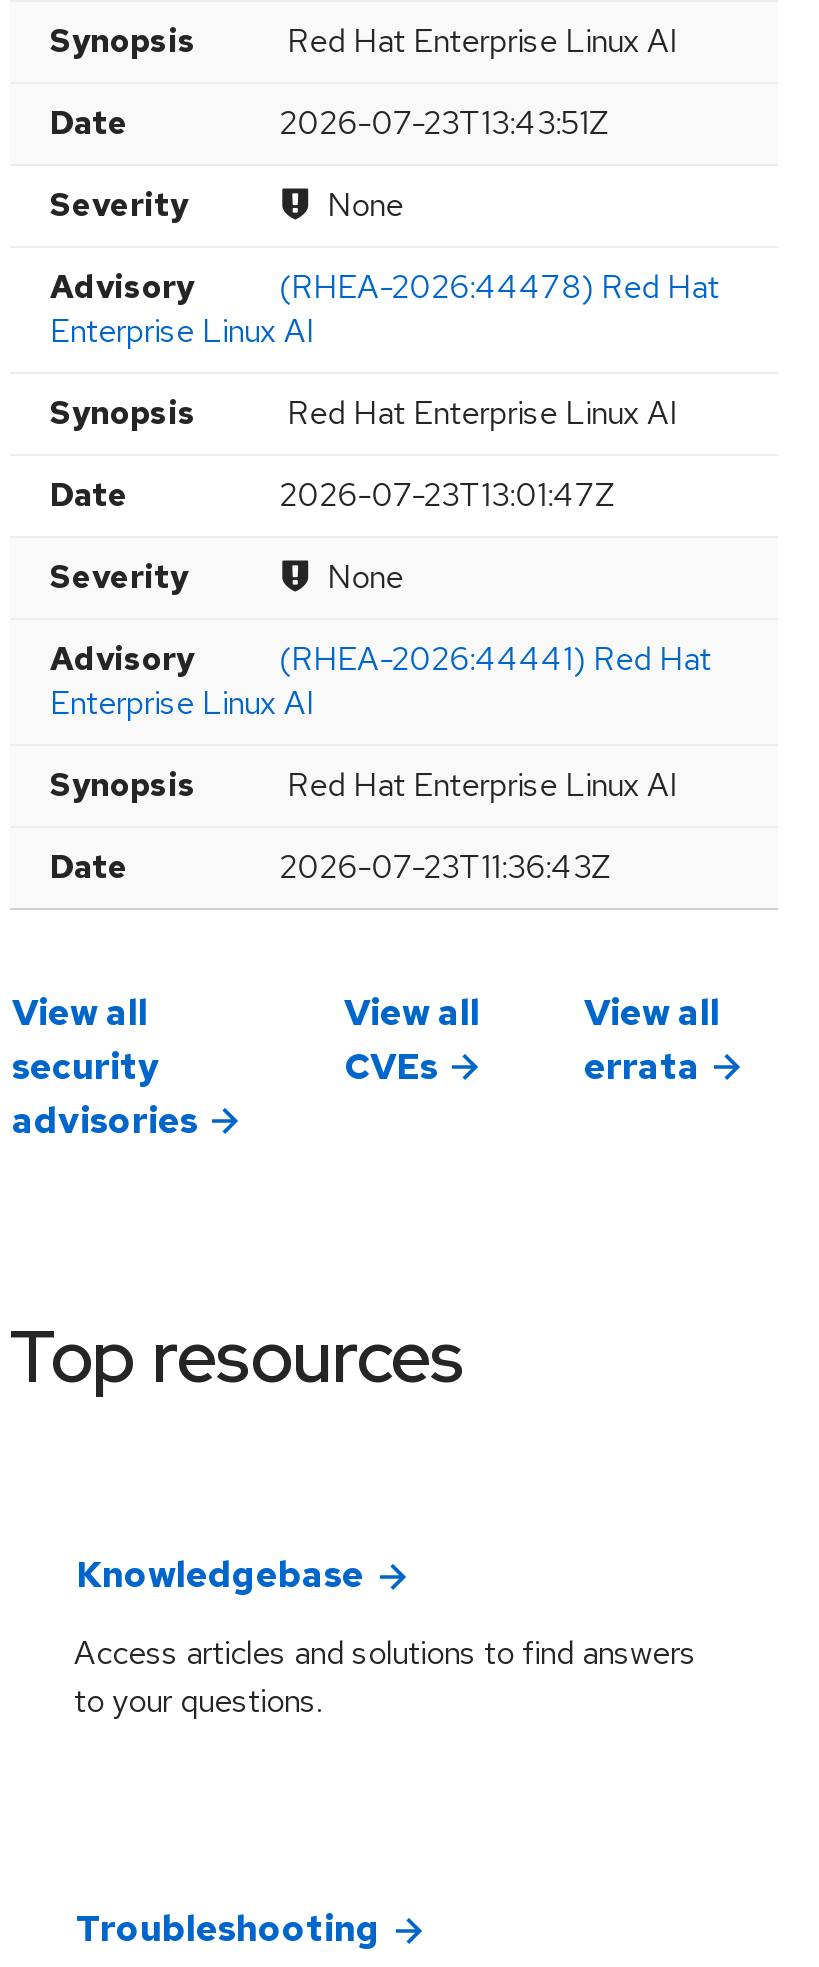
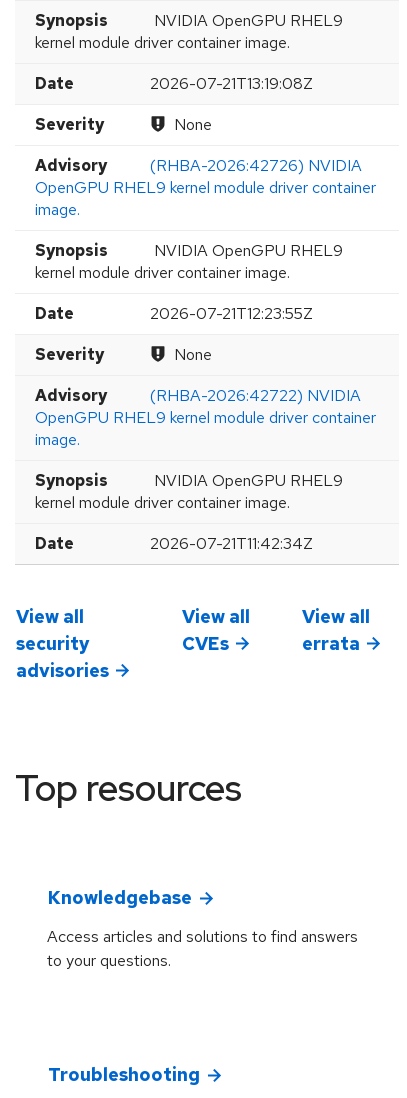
[279,20,677,62] Red Hat Enterprise Linux AI -> [35,10,343,53] NVIDIA OpenGPU RHEL9 | kernel module driver container image.
[279,102,609,144] 2026-07-23T13:43:51Z -> [150,73,313,94] 2026-07-21T13:19:08Z
[50,266,719,352] (RHEA-2026:44478) Red Hat | Enterprise Linux AI -> [35,155,376,220] (RHBA-2026:42726) NVIDIA | OpenGPU RHEL9 kernel module driver container | image.
[279,392,677,434] Red Hat Enterprise Linux AI -> [35,240,343,283] NVIDIA OpenGPU RHEL9 | kernel module driver container image.
[279,474,615,516] 2026-07-23T13:01:47Z -> [150,303,313,324] 2026-07-21T12:23:55Z
[50,638,711,724] (RHEA-2026:44441) Red Hat | Enterprise Linux AI -> [35,385,376,450] (RHBA-2026:42722) NVIDIA | OpenGPU RHEL9 kernel module driver container | image.
[279,764,677,806] Red Hat Enterprise Linux AI -> [35,470,343,513] NVIDIA OpenGPU RHEL9 | kernel module driver container image.
[279,846,611,888] 2026-07-23T11:36:43Z -> [150,533,313,554] 2026-07-21T11:42:34Z

